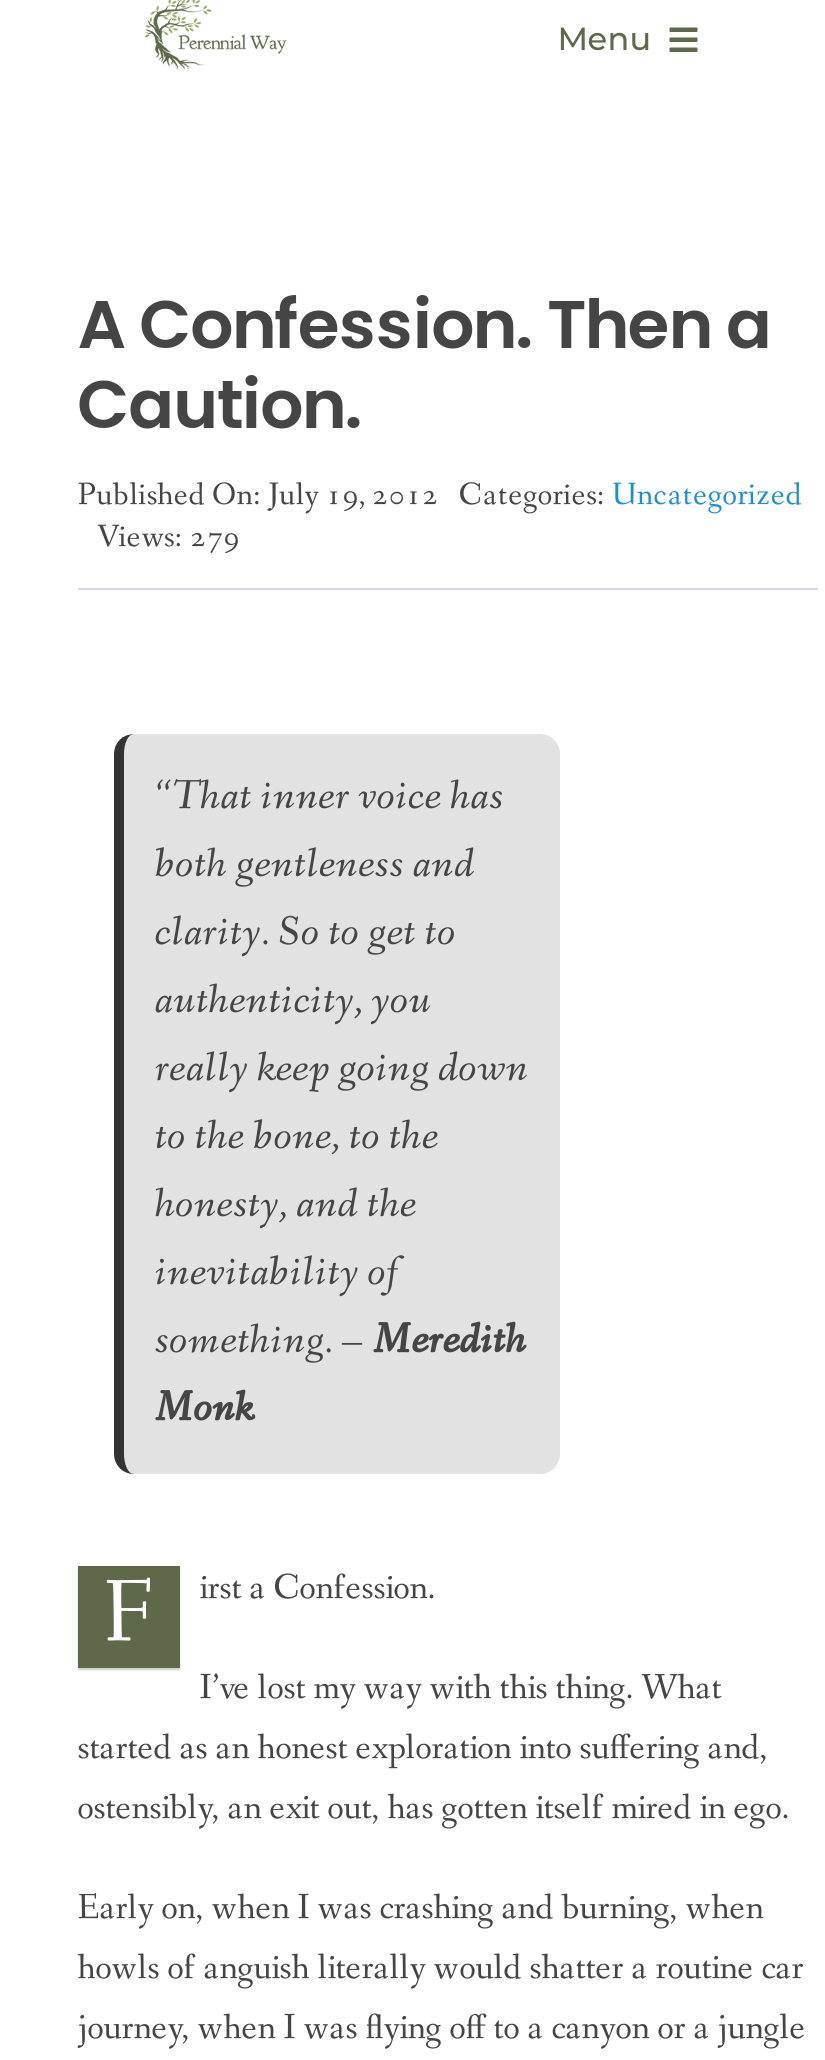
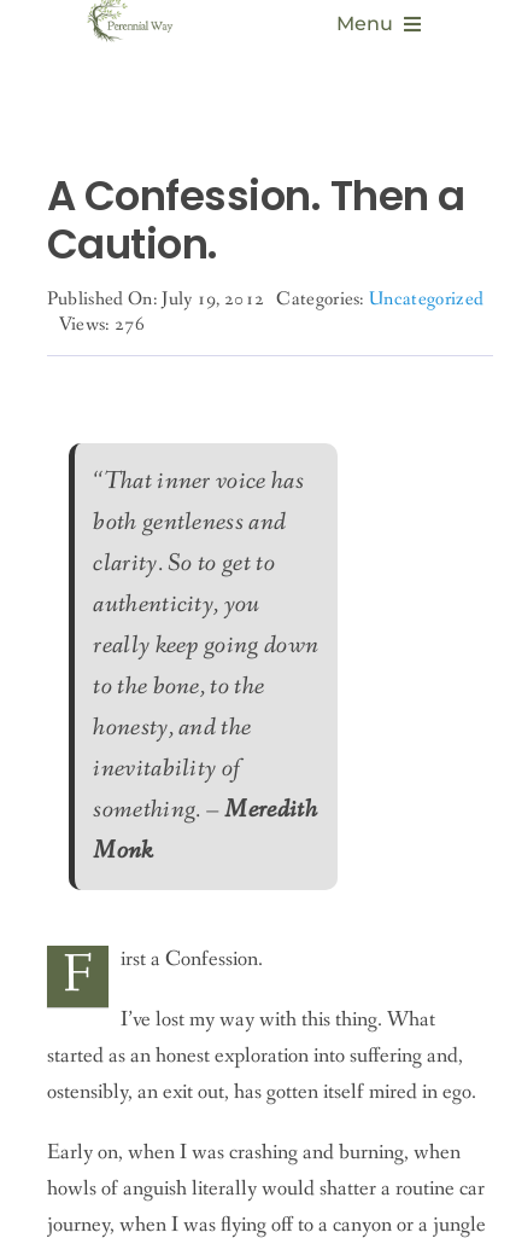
[98,516,240,558] Views: 279 -> [59,312,145,337] Views: 276

